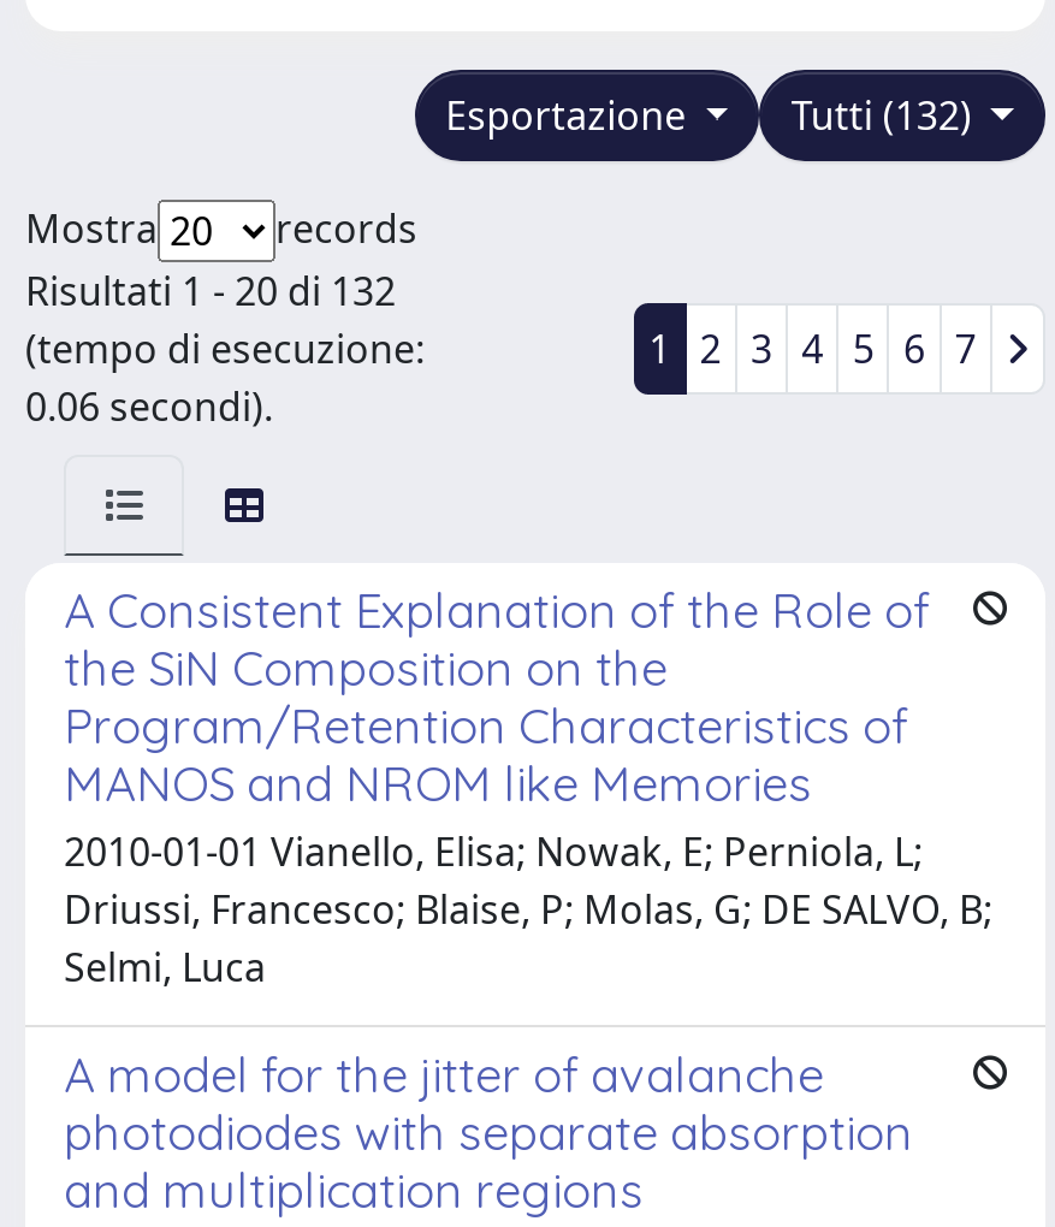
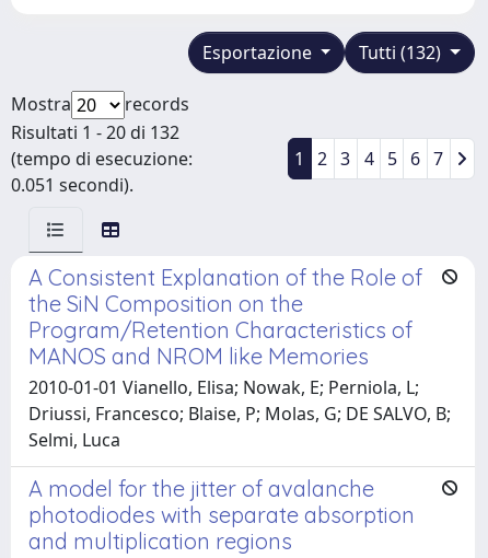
[25,380,273,433] 0.06 secondi). -> [11,173,133,197] 0.051 secondi).

